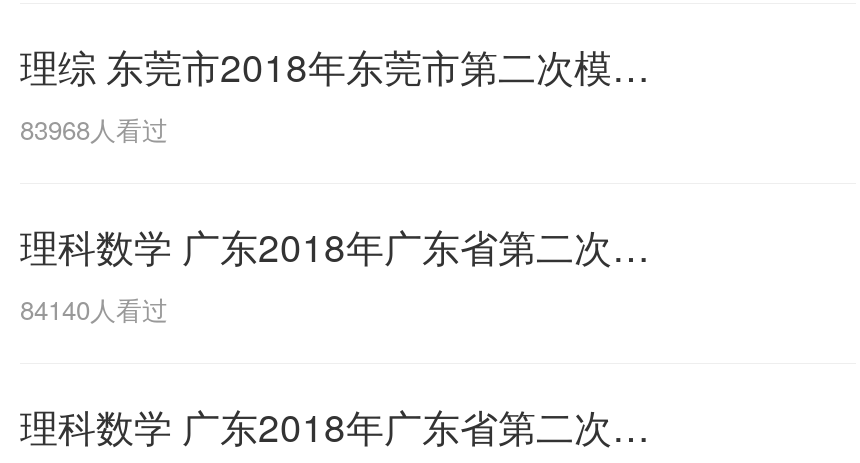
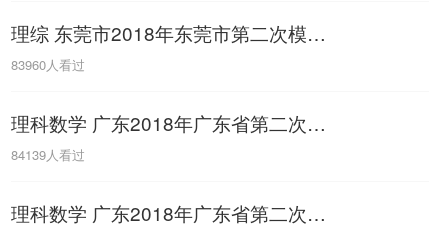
[20,110,168,148] 83968人看过 -> [11,55,85,74] 83960人看过
[20,290,168,328] 84140人看过 -> [11,145,85,164] 84139人看过

